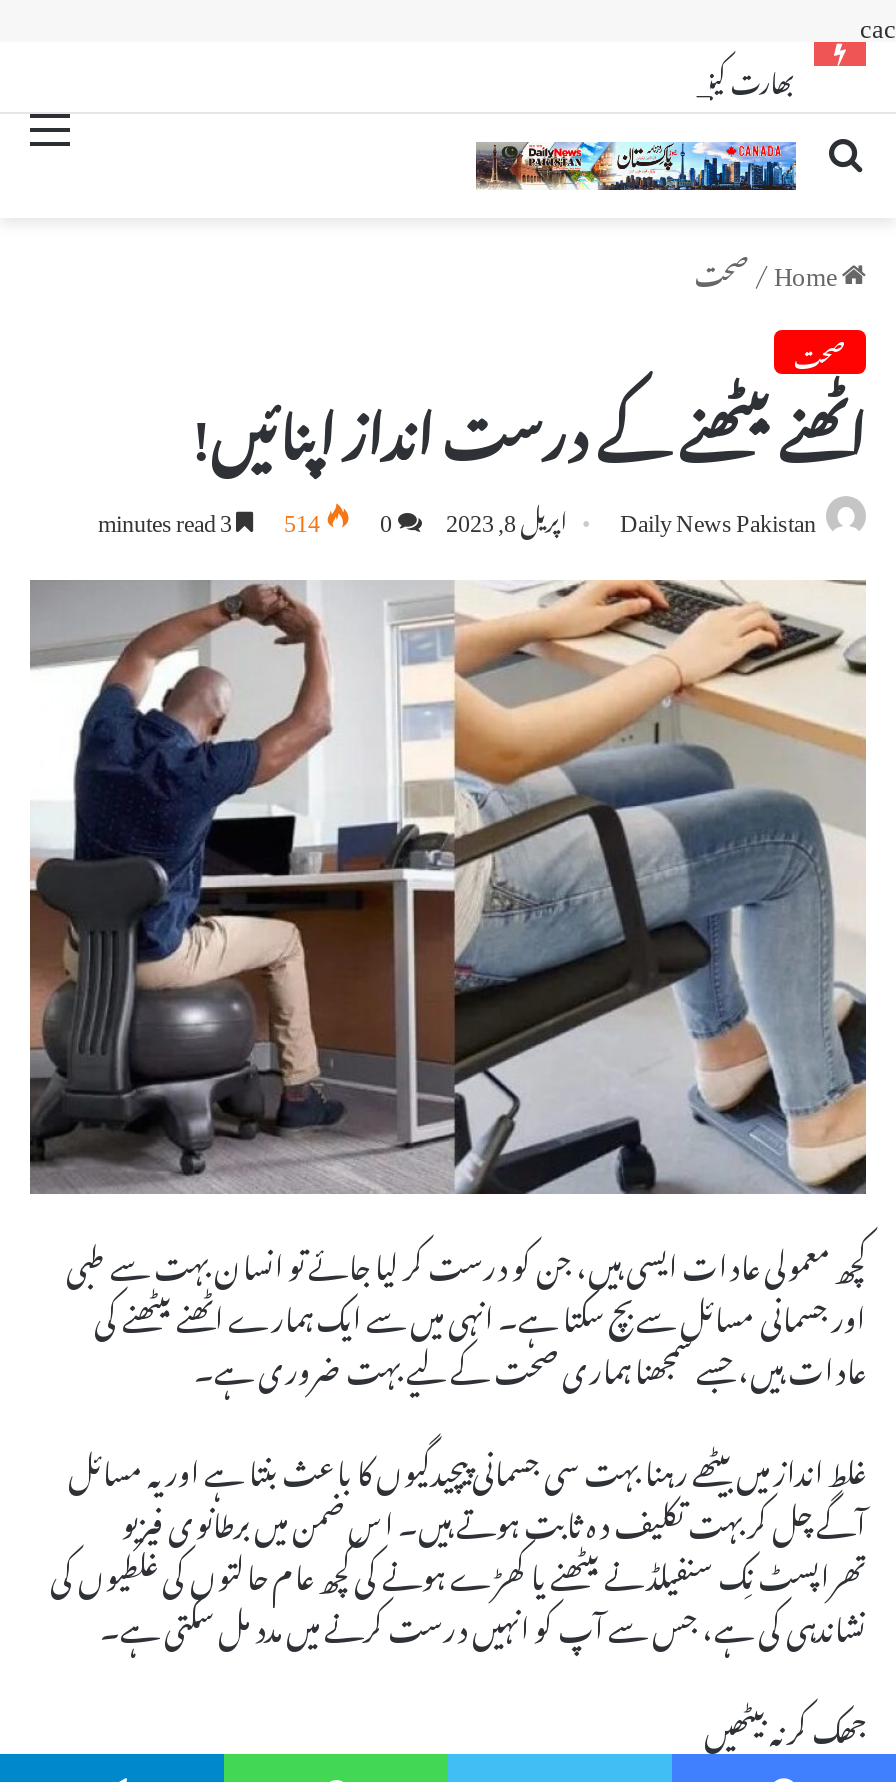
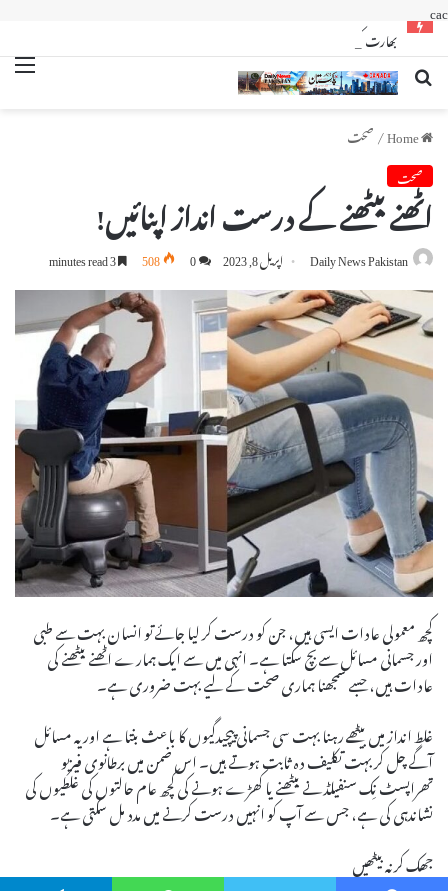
[284,486,392,546] 514 0 -> [142,243,196,273] 508 0

